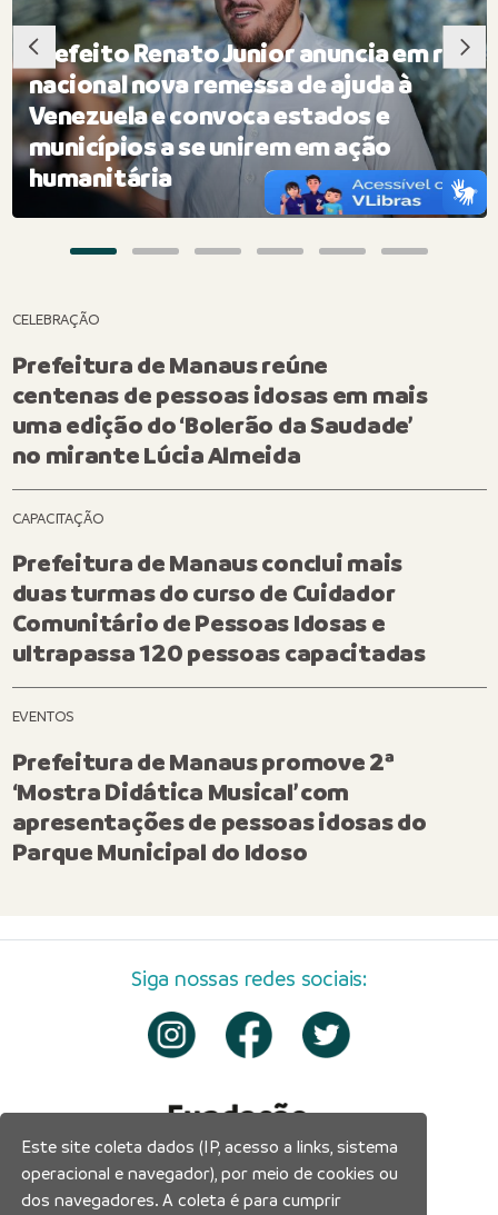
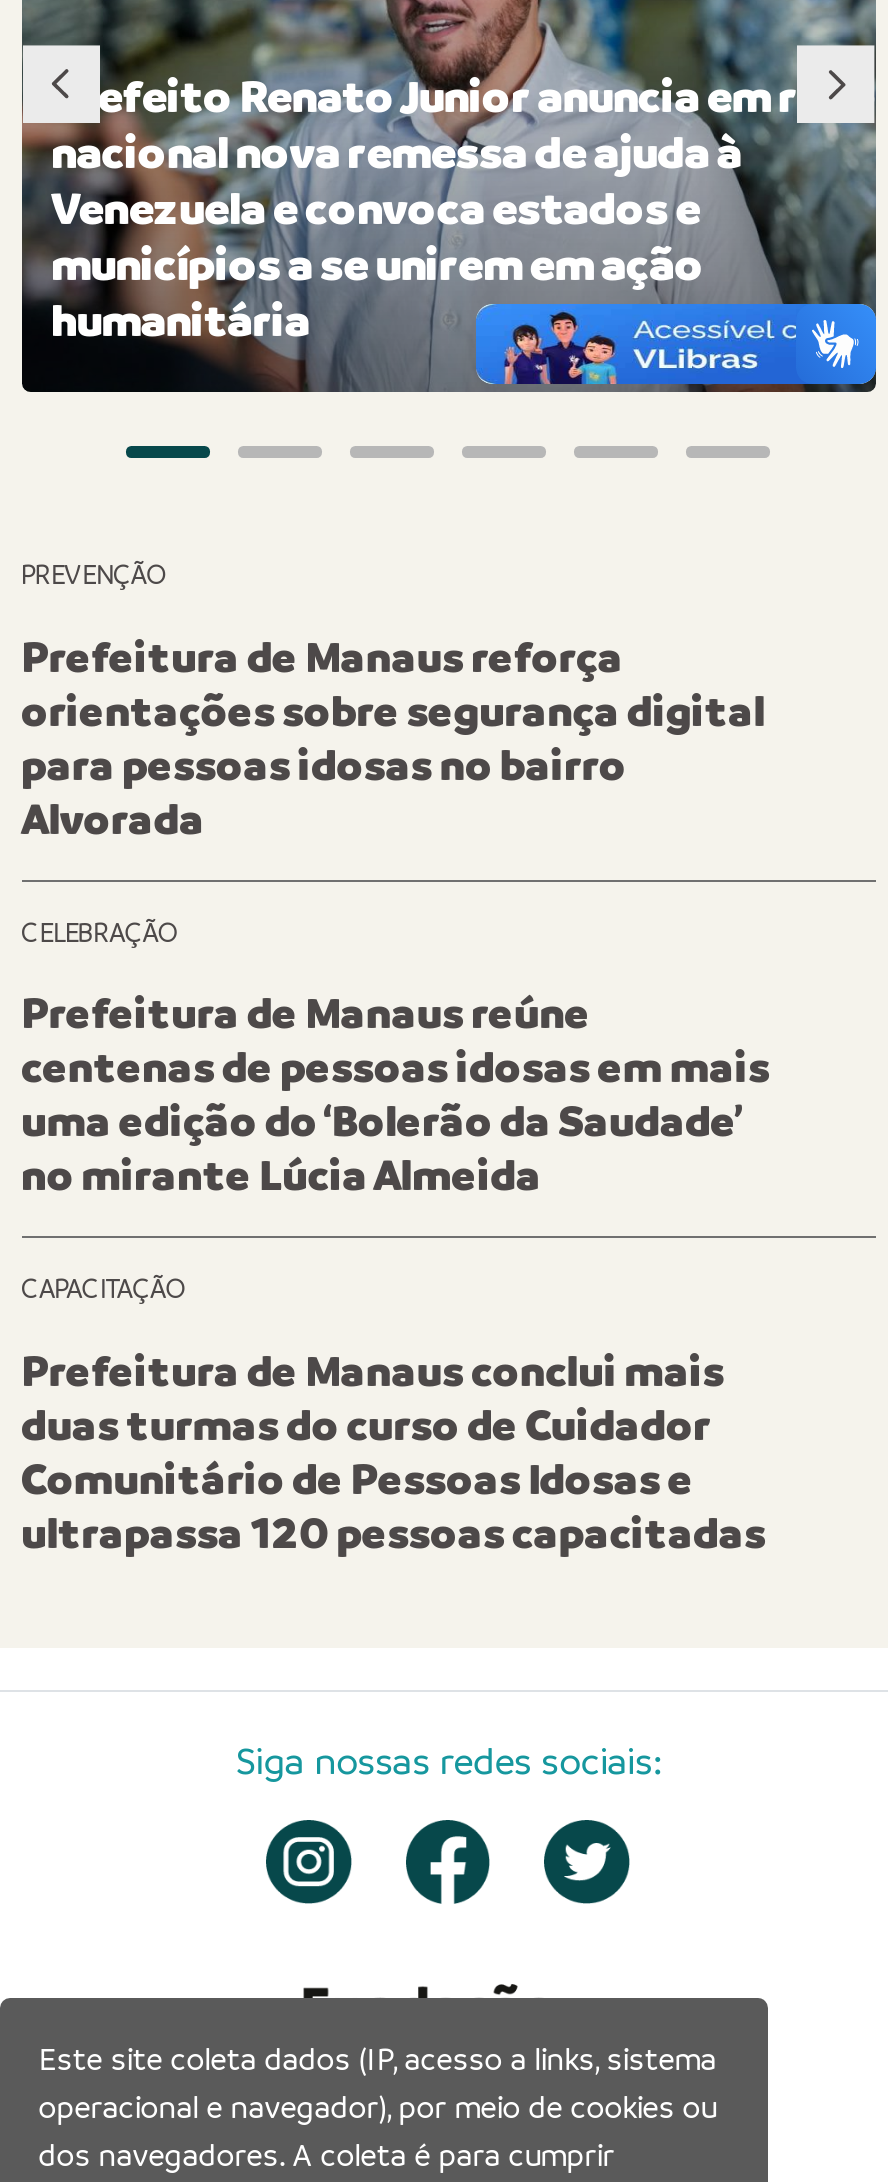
none -> [21,558,765,845] PREVENÇÃO | Prefeitura de Manaus reforça | orientações sobre segurança digital | para pessoas idosas no bairro | Alvorada
moved [12,310,428,668] -> [21,915,769,1560]: CELEBRAÇÃO | Prefeitura de Manaus reúne | centenas de pessoas idosas em mais | ... | Comunitário de Pessoas Idosas e | ultrapassa 120 pessoas capacitadas
[12,707,427,867] EVENTOS | Prefeitura de Manaus promove 2ª | ‘Mostra Didática Musical’ com | apresentações de pessoas idosas do | Parque Municipal do Idoso -> none

